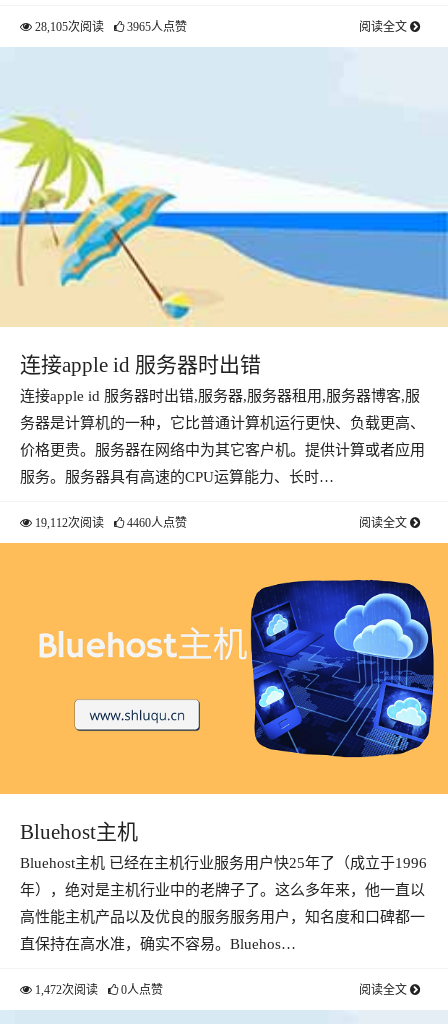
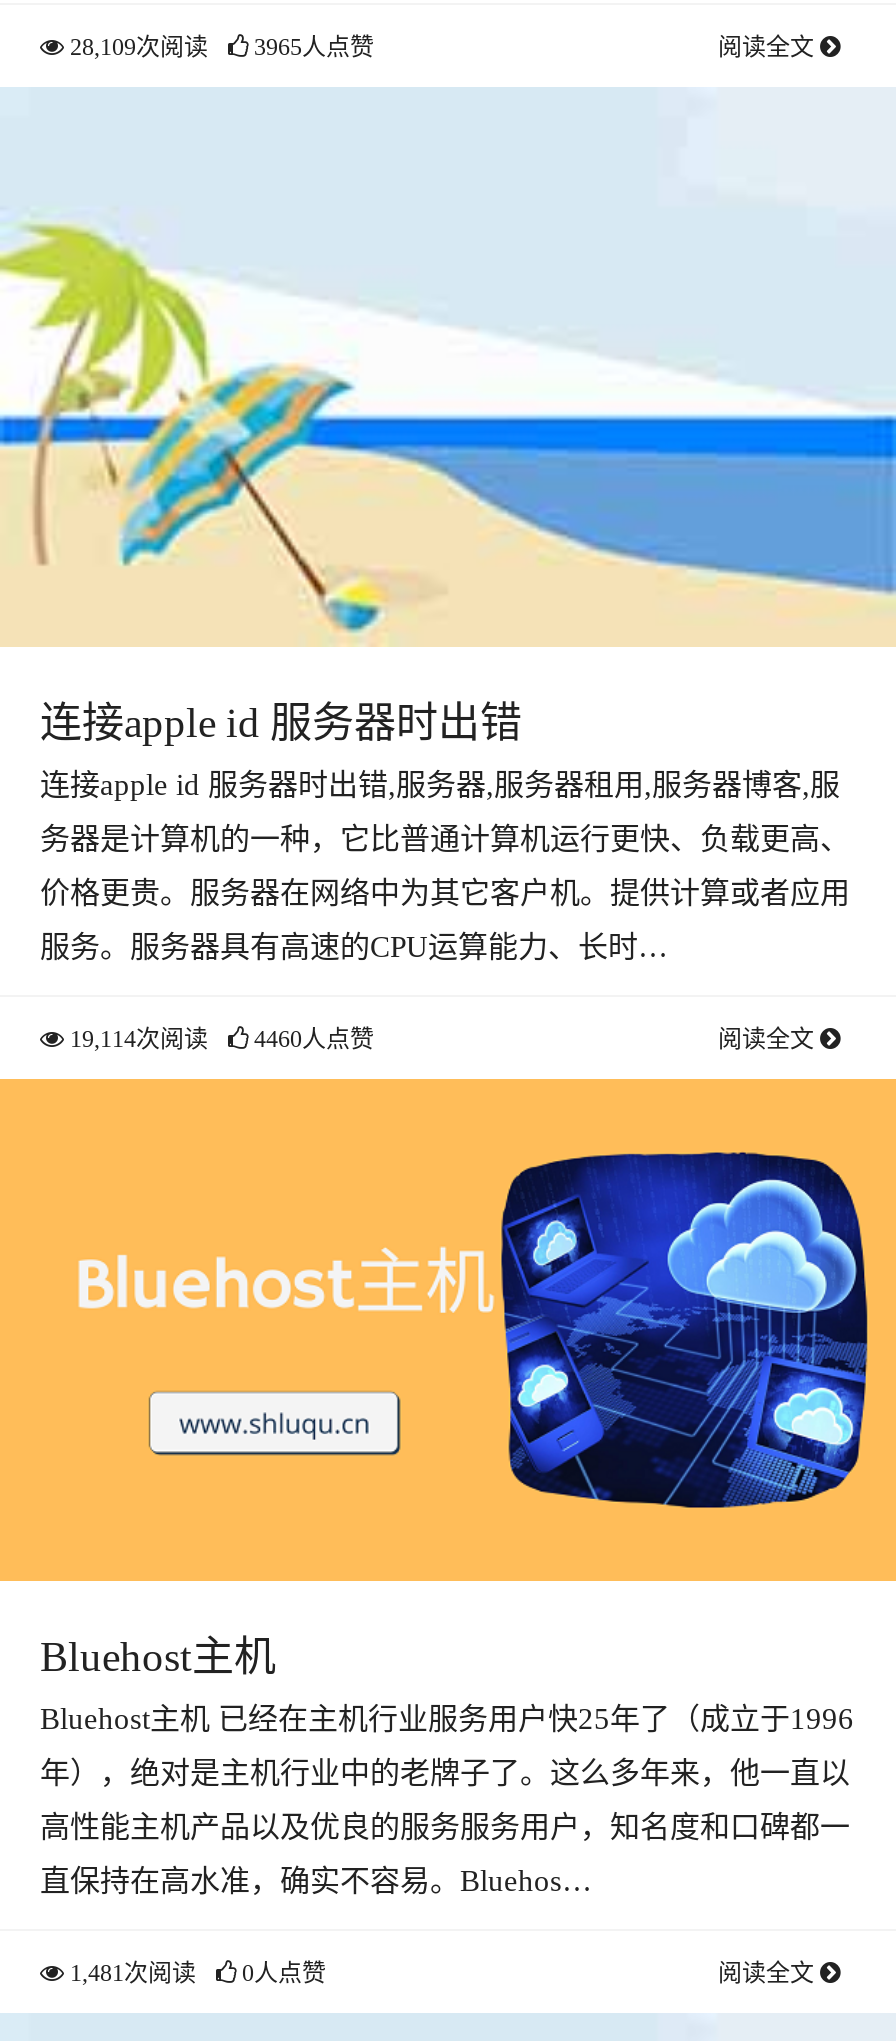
[32,20,187,34] 28,105次阅读 3965人点赞 -> [64,33,374,61] 28,109次阅读 3965人点赞
[32,516,187,530] 19,112次阅读 4460人点赞 -> [64,1025,374,1053] 19,114次阅读 4460人点赞
[32,983,163,997] 1,472次阅读 0人点赞 -> [64,1960,326,1988] 1,481次阅读 0人点赞

